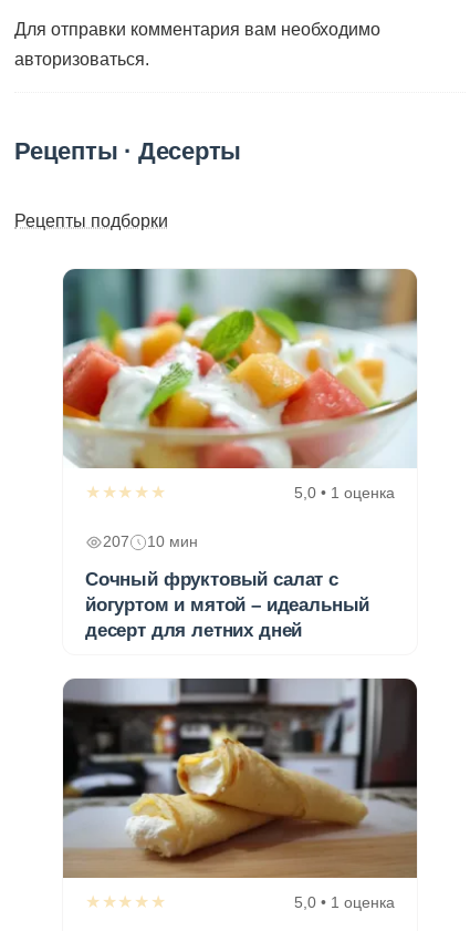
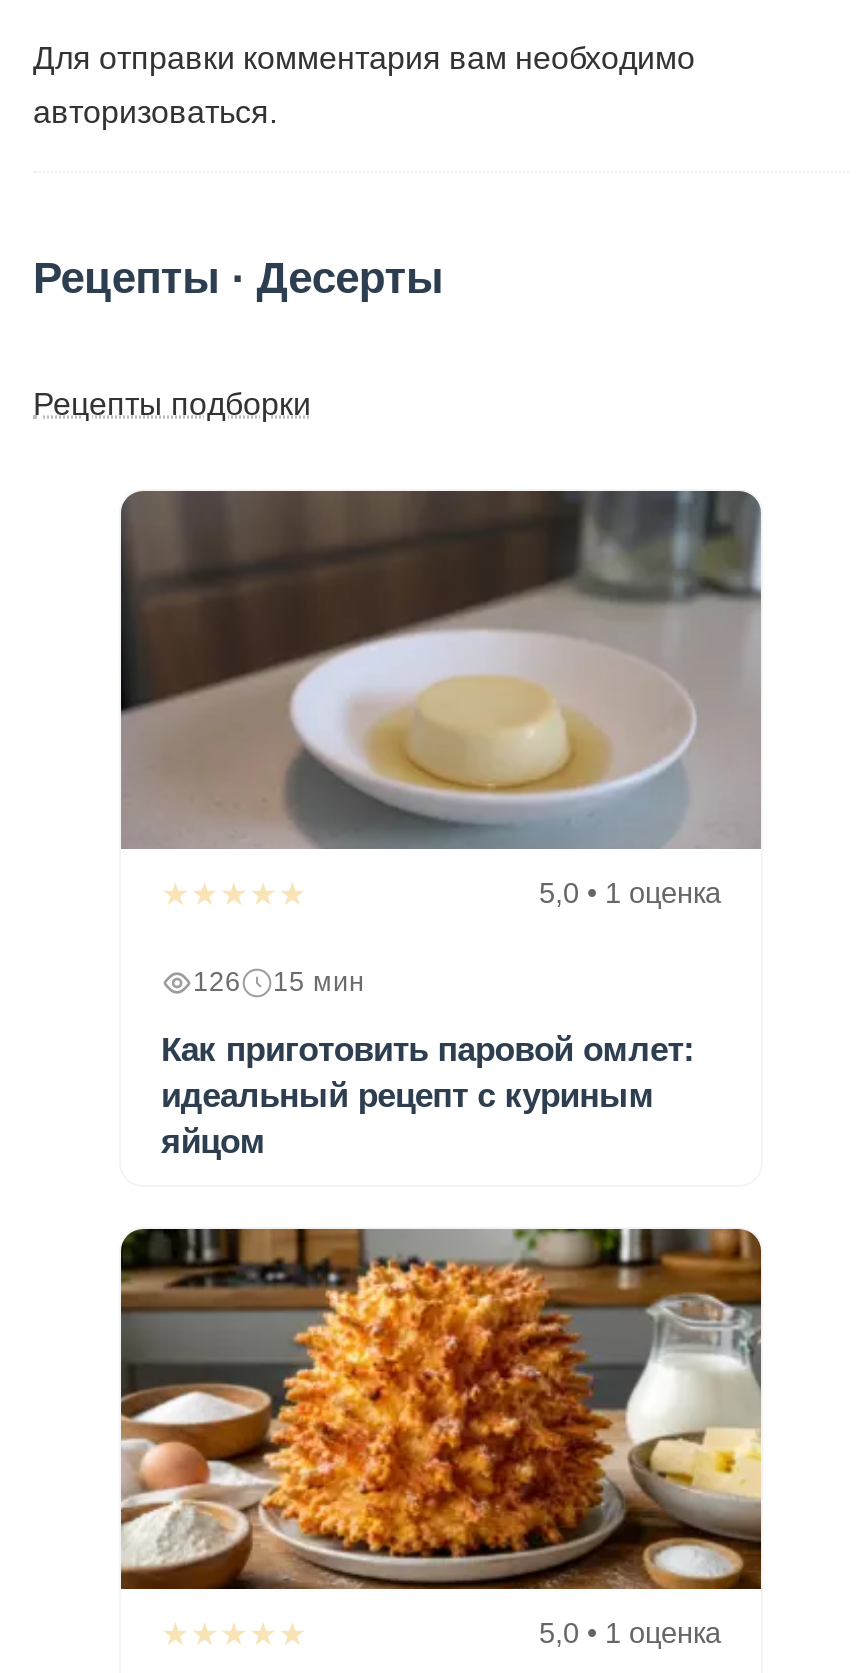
[62,268,418,469] [image] -> [119,490,761,850] [image]
[103,533,198,550] 207 | 10 мин -> [193,968,365,998] 126 | 15 мин
[85,569,370,641] Сочный фруктовый салат с | йогуртом и мятой – идеальный | десерт для летних дней -> [161,1032,695,1162] Как приготовить паровой омлет: | идеальный рецепт с куриным | яйцом
[62,677,418,878] [image] -> [119,1226,763,1590] [image]

